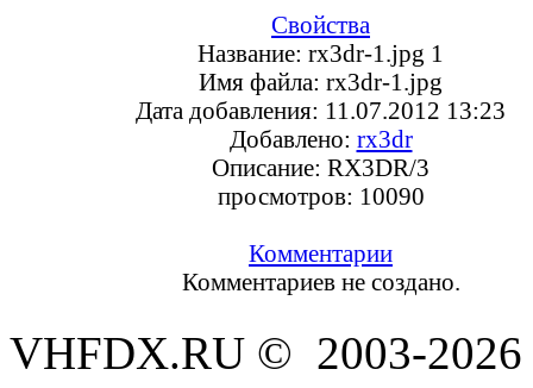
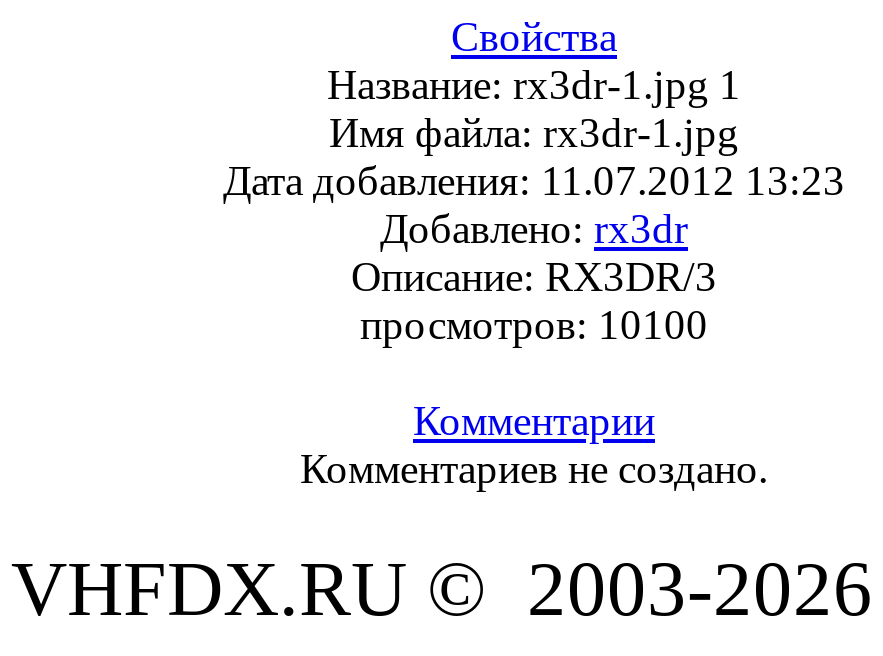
[217,182,424,210] просмотров: 10090 -> [360,301,708,347] просмотров: 10100

